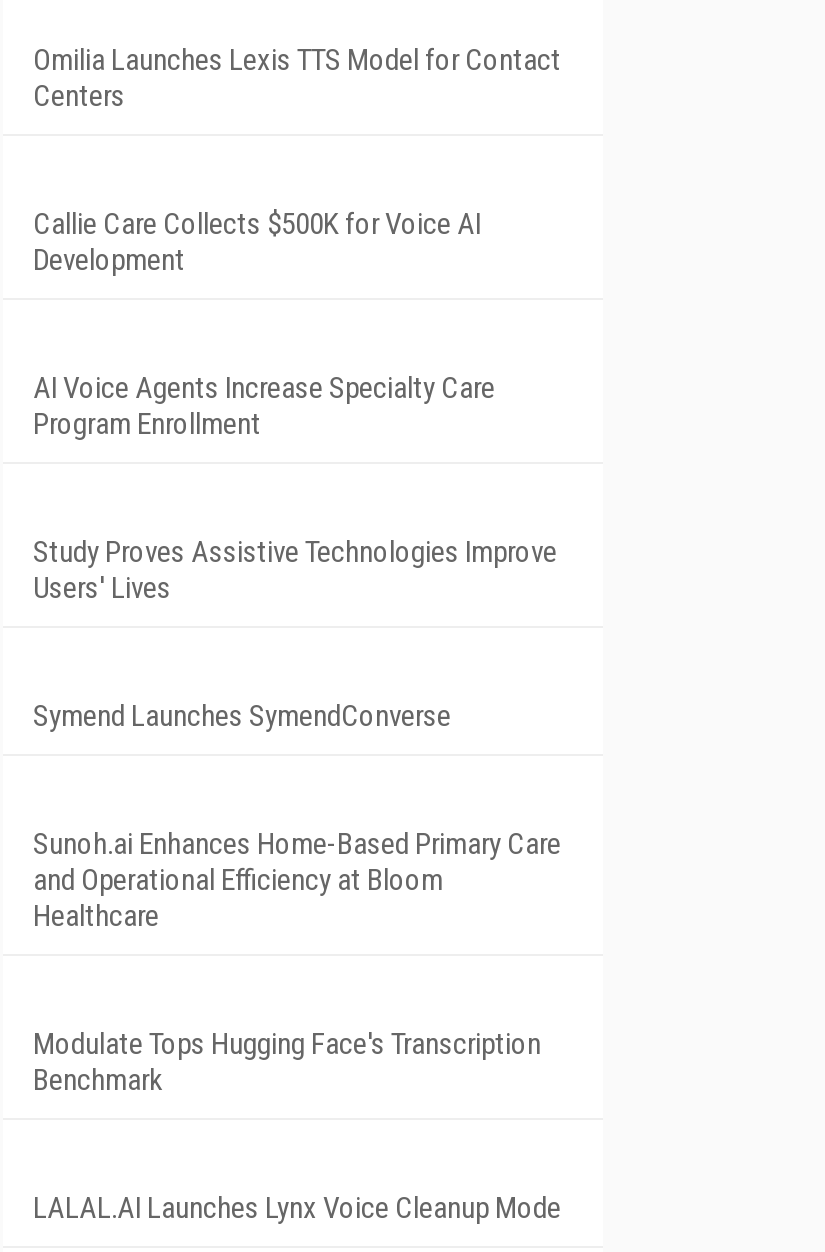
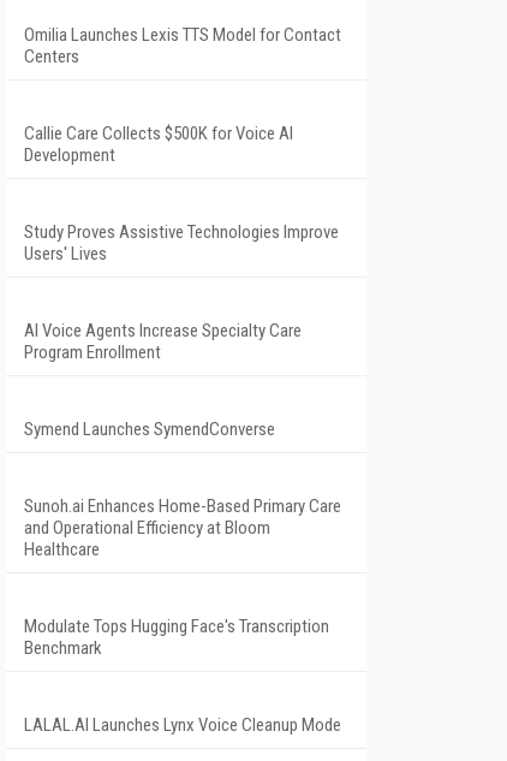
moved [33,370,495,442] -> [24,320,302,363]: AI Voice Agents Increase Specialty Care | Program Enrollment
moved [33,534,557,606] -> [24,221,339,264]: Study Proves Assistive Technologies Improve | Users' Lives

